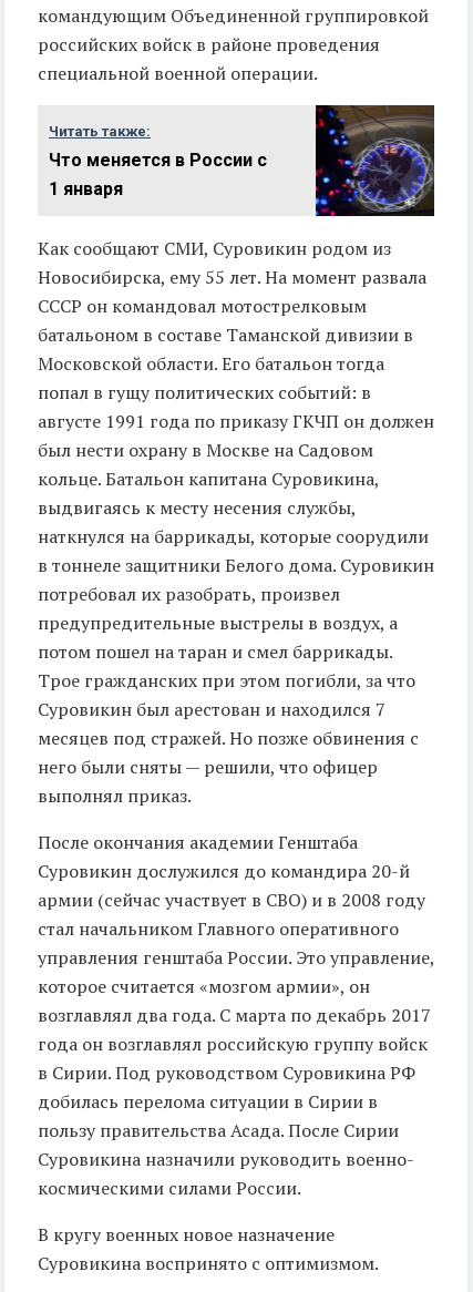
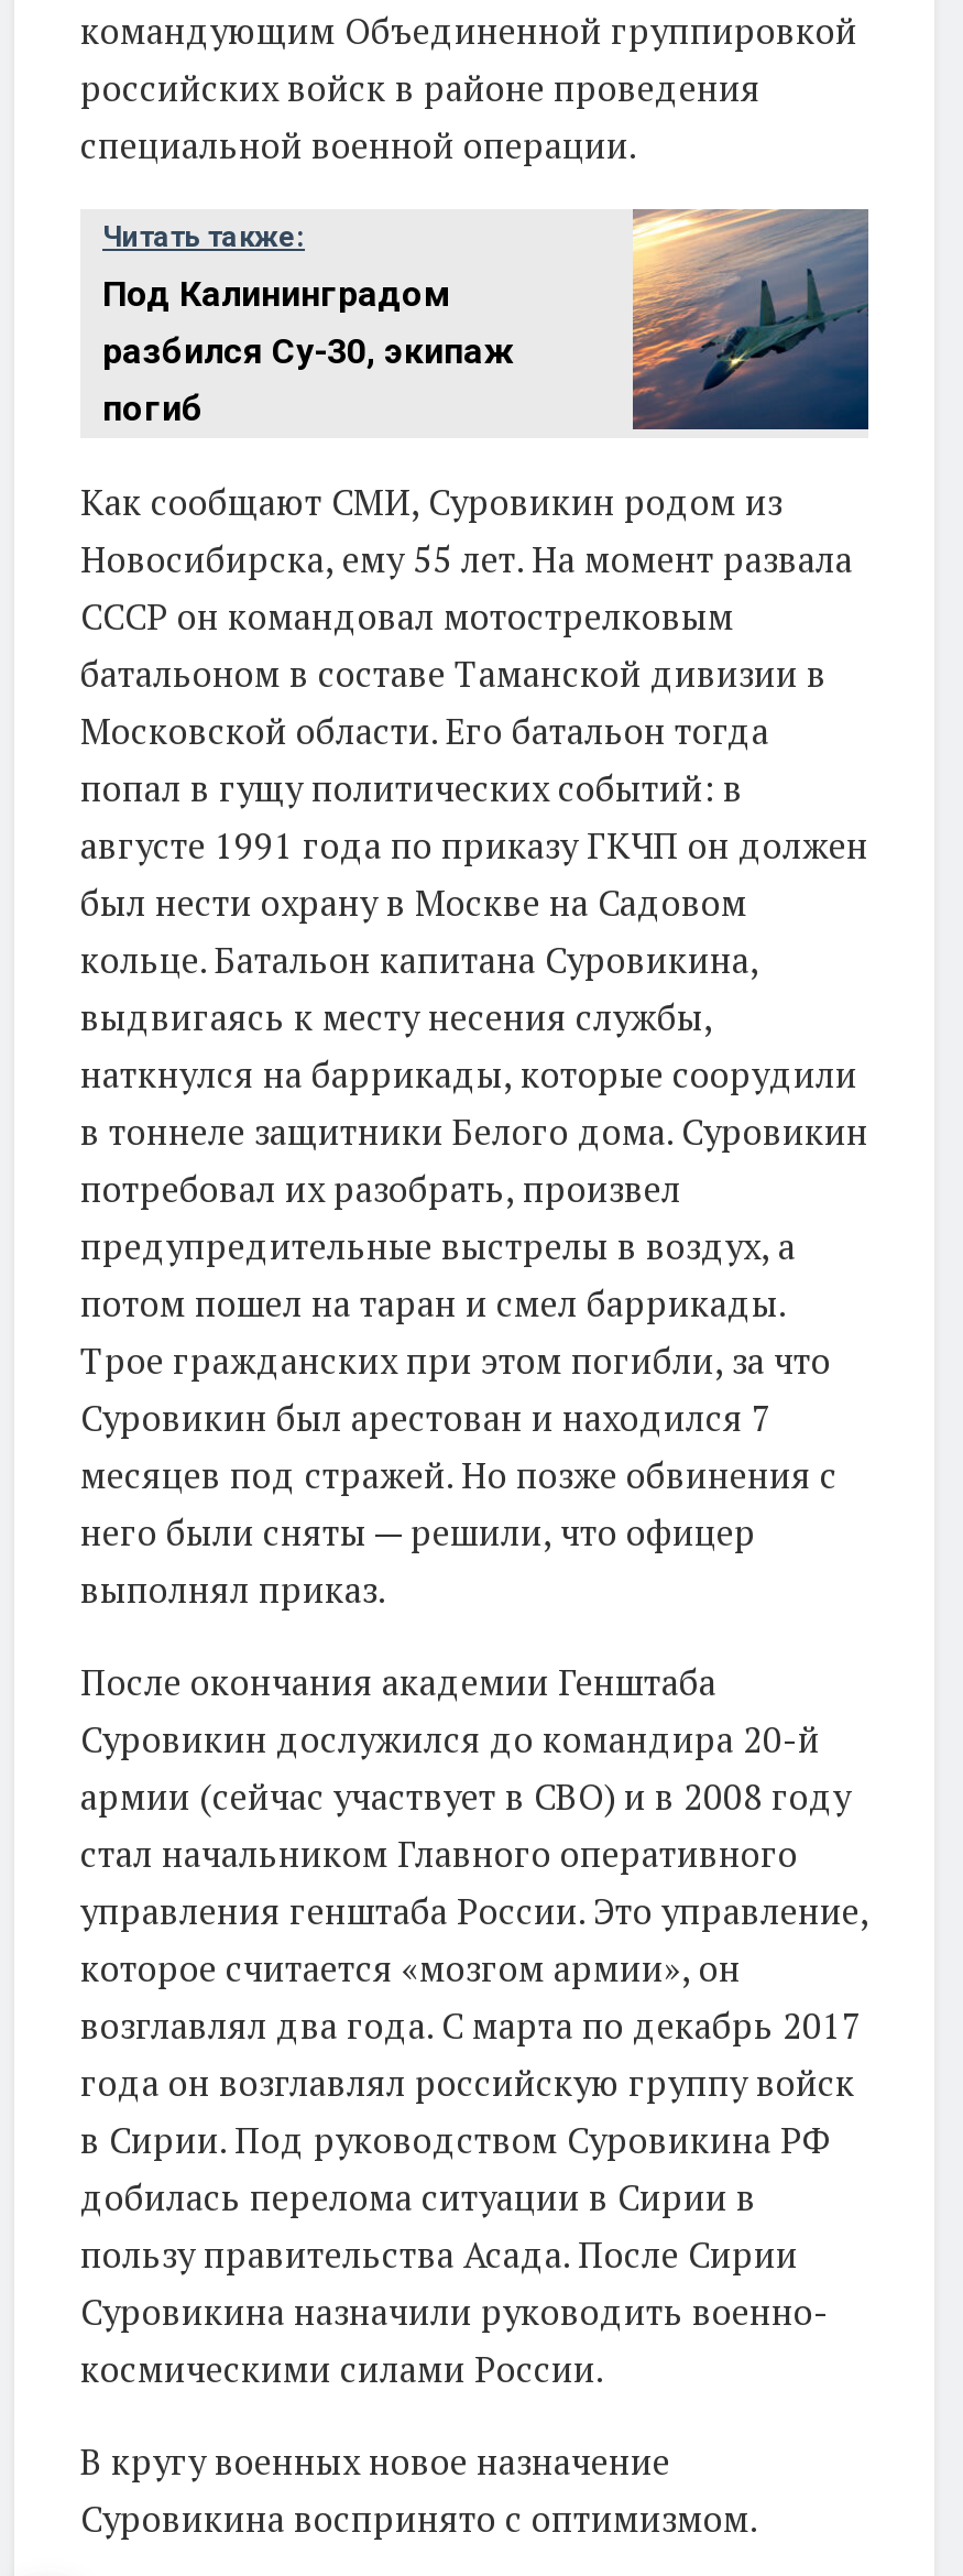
[315,104,435,217] [image] -> [631,207,871,434] [image]
[49,149,267,199] Что меняется в России с | 1 января -> [102,273,514,429] Под Калининградом | разбился Су-30, экипаж | погиб

